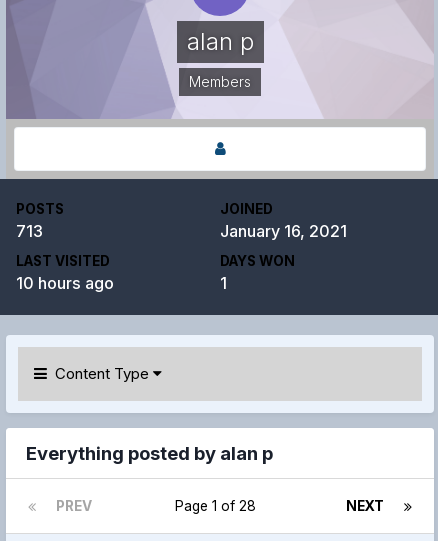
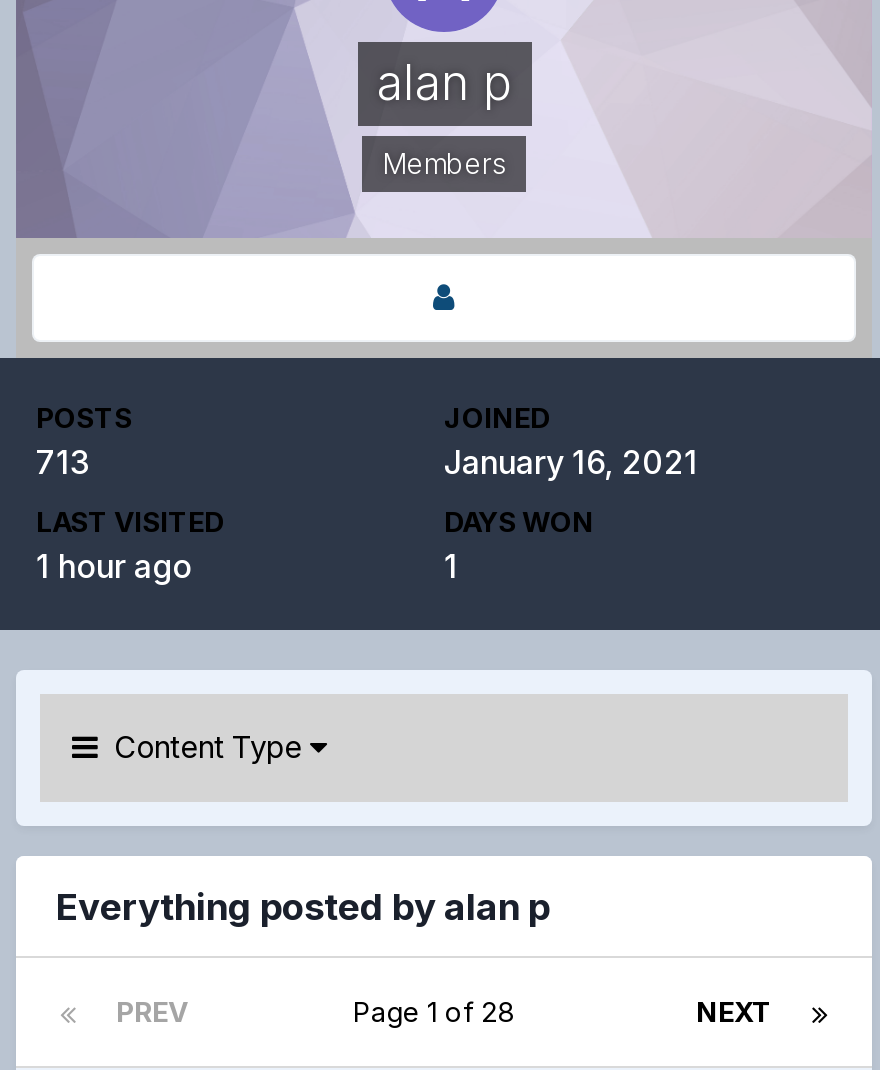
[16,273,114,293] 10 hours ago -> [36,547,192,587] 1 hour ago

